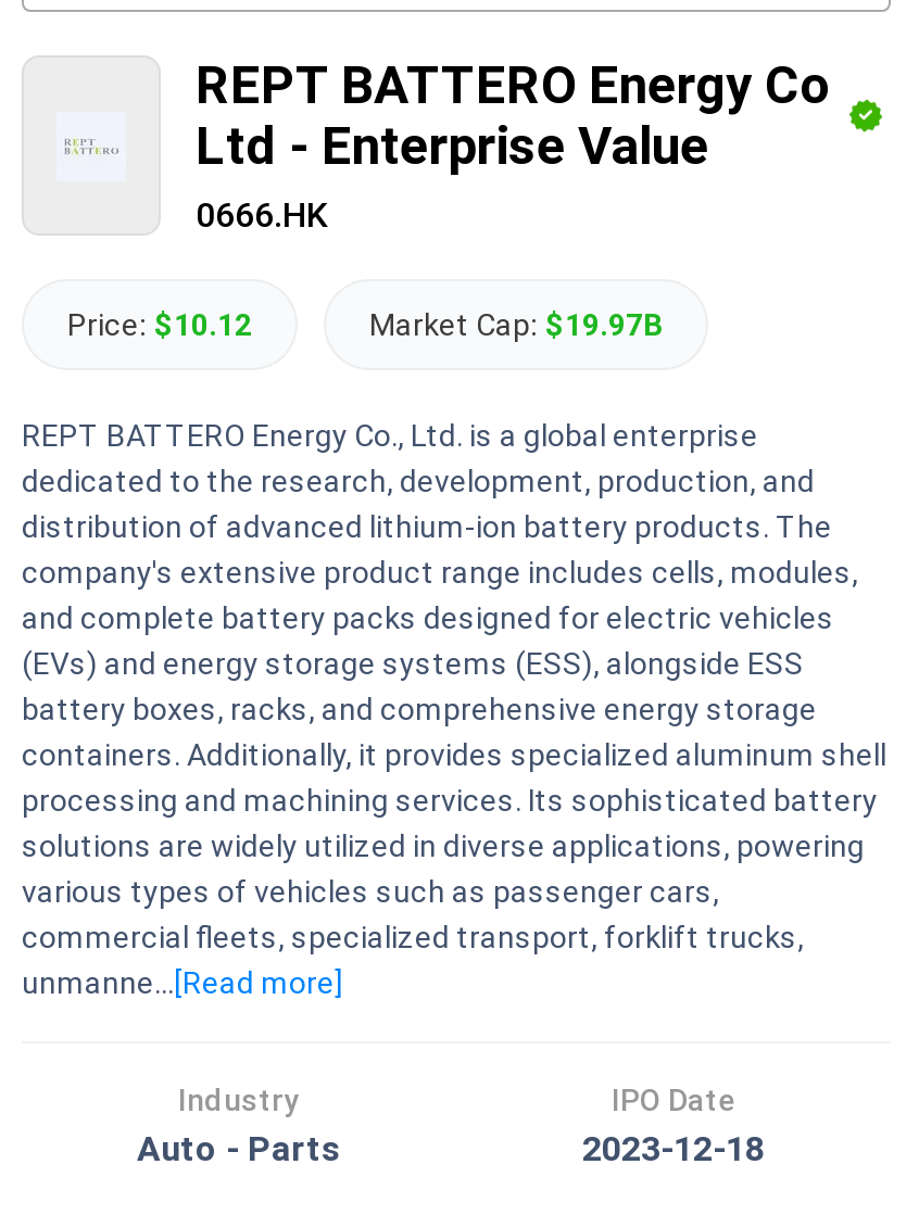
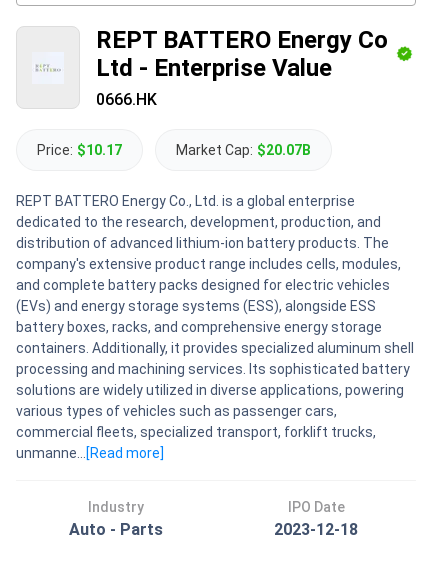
[67,307,252,342] Price: $10.12 -> [37,142,122,158] Price: $10.17
[369,307,663,342] Market Cap: $19.97B -> [176,142,311,158] Market Cap: $20.07B

